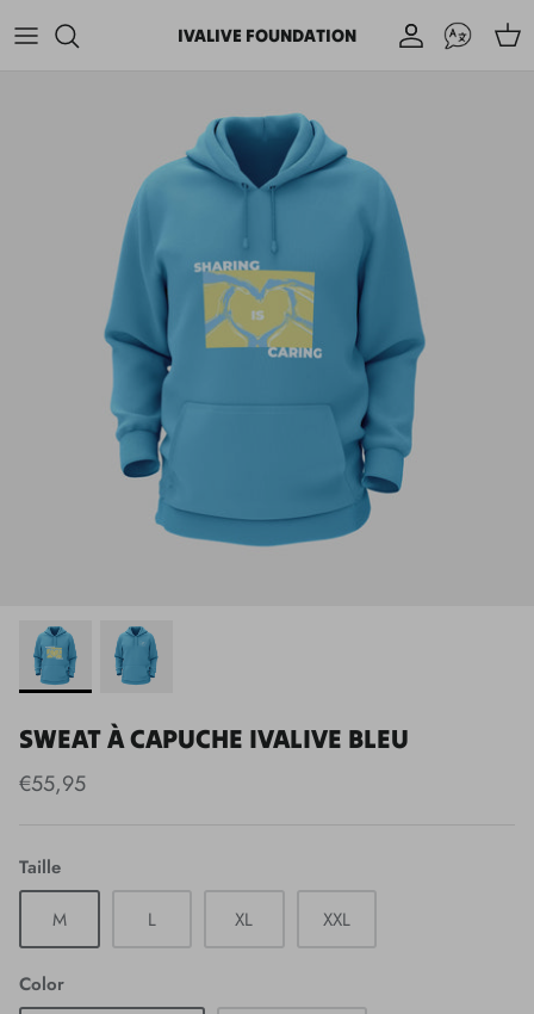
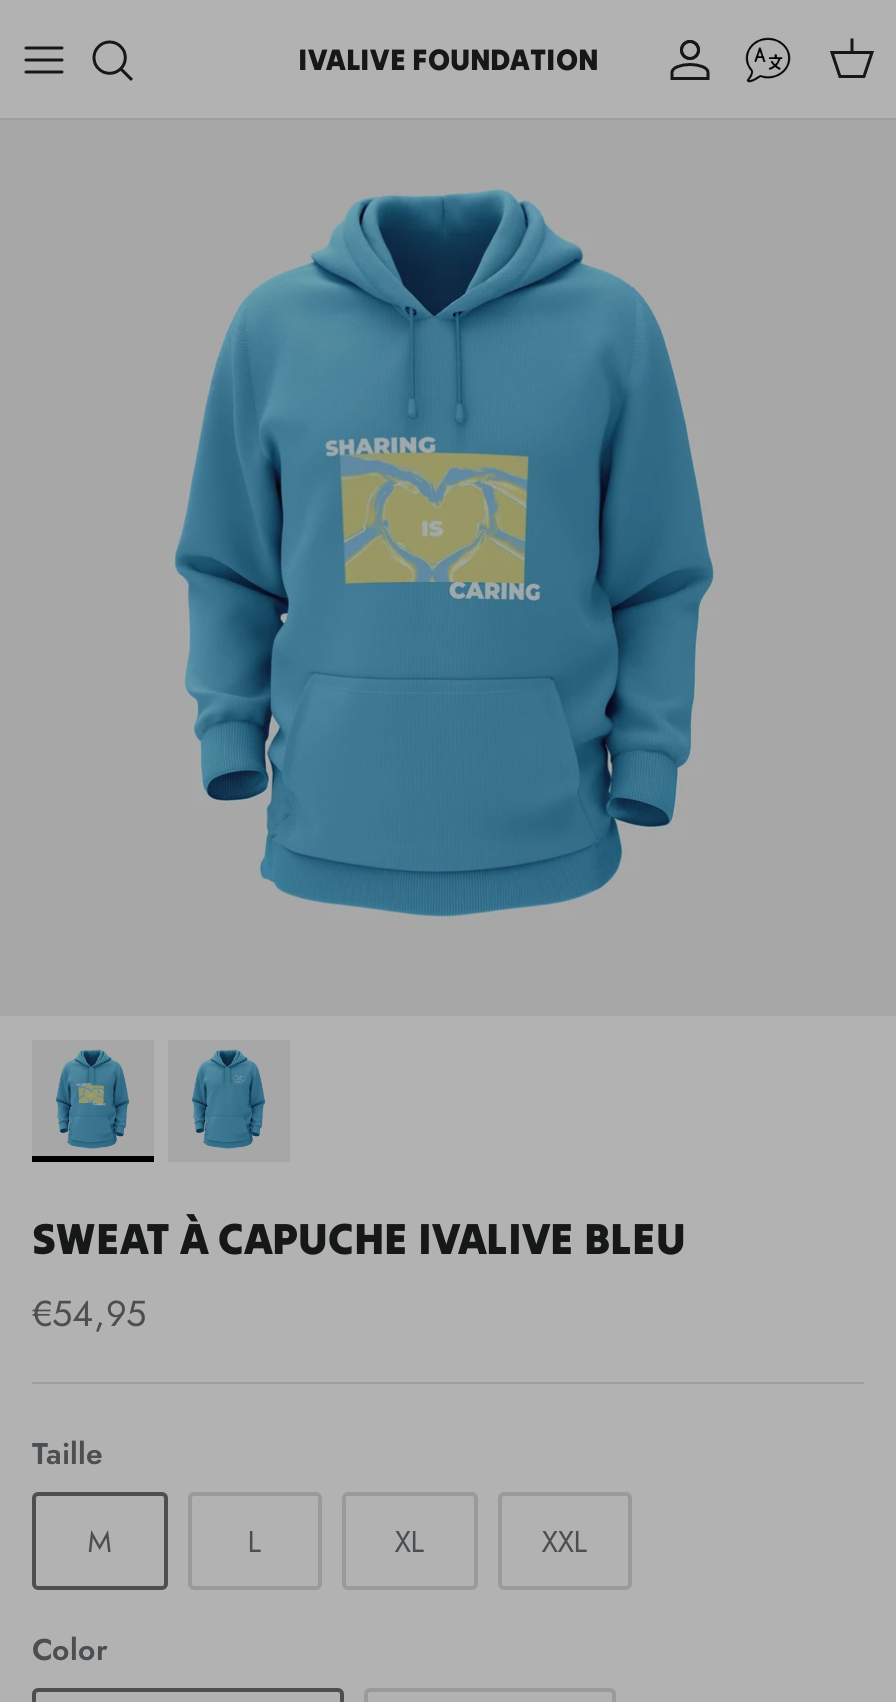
[19,768,86,800] €55,95 -> [32,1288,146,1340] €54,95

